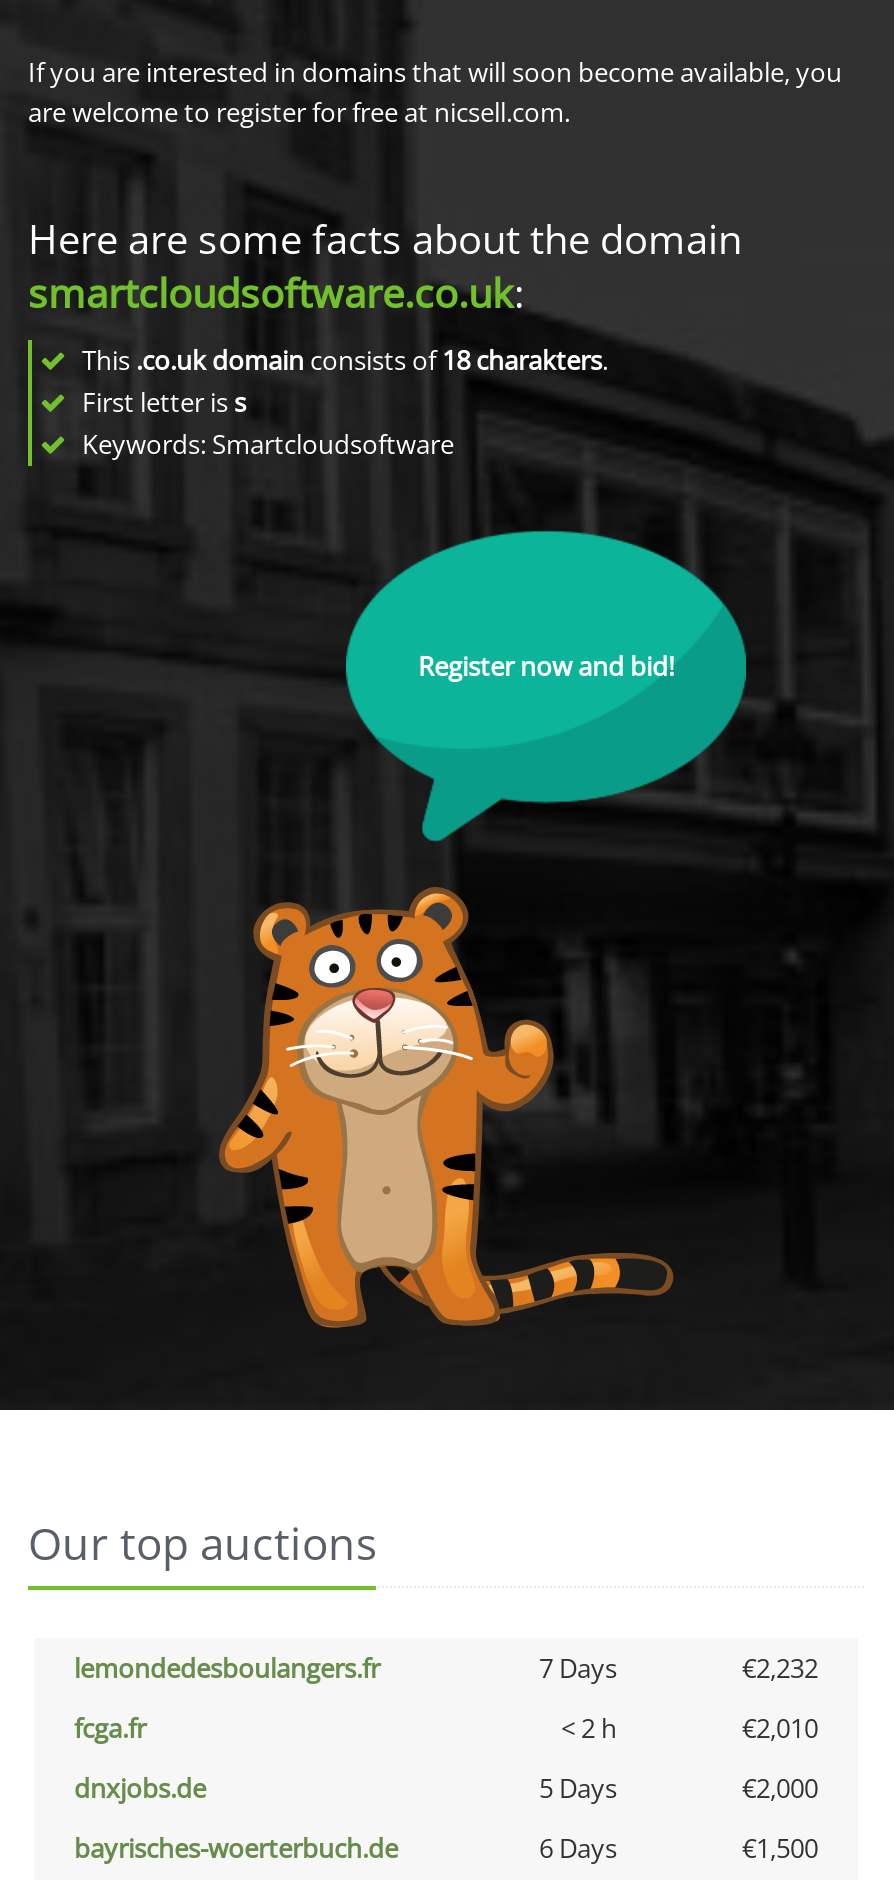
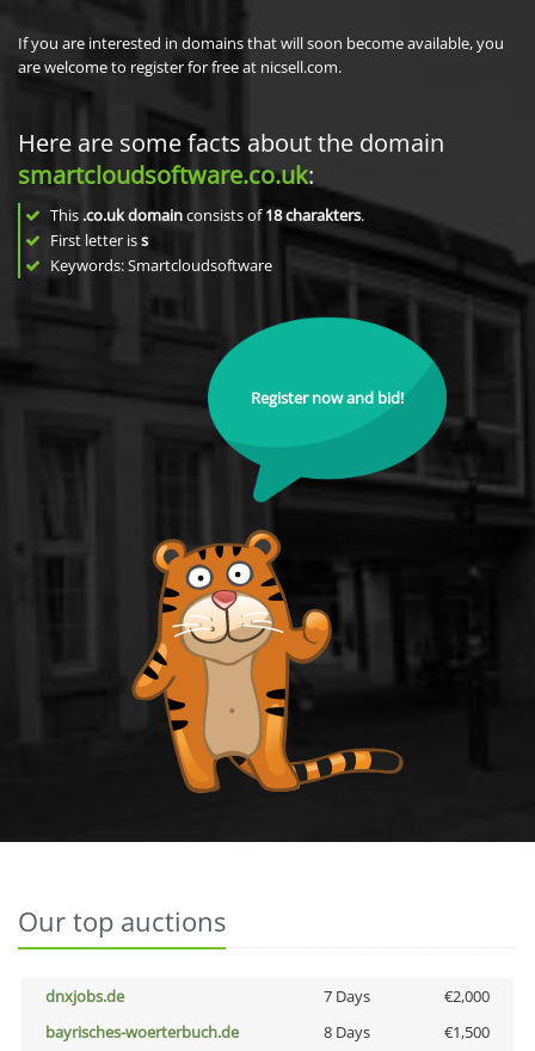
[74,1650,818,1746] lemondedesboulangers.fr | 7 Days | €2,232 | fcga.fr | < 2 h | €2,010 -> none
[539,1770,617,1806] 5 Days -> [323,985,370,1007] 7 Days
[539,1830,617,1866] 6 Days -> [323,1021,370,1043] 8 Days

